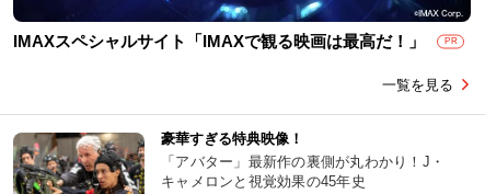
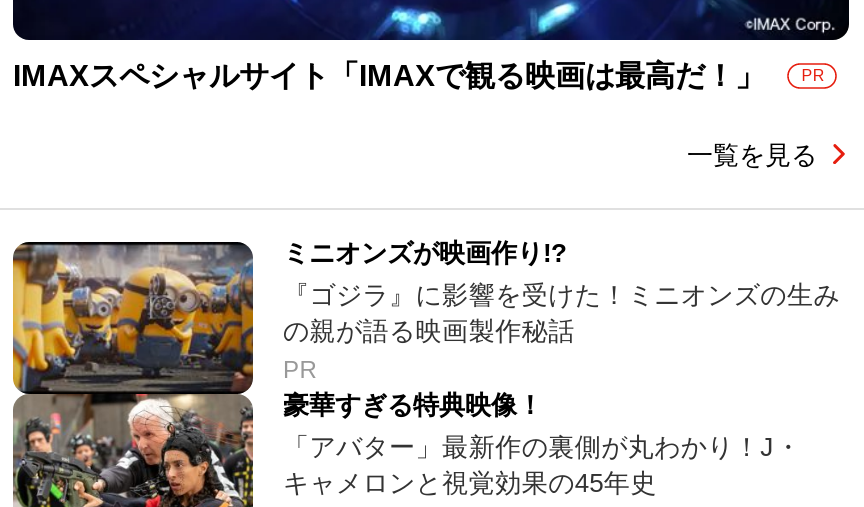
none -> [11,238,840,398] [image] | ミニオンズが映画作り!? | 『ゴジラ』に影響を受けた！ミニオンズの生み | の親が語る映画製作秘話 | PR

